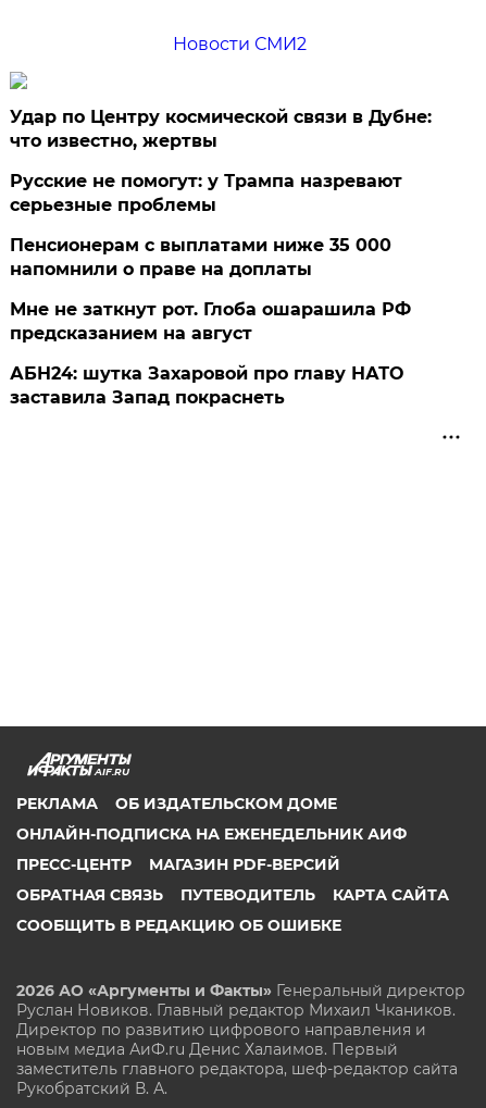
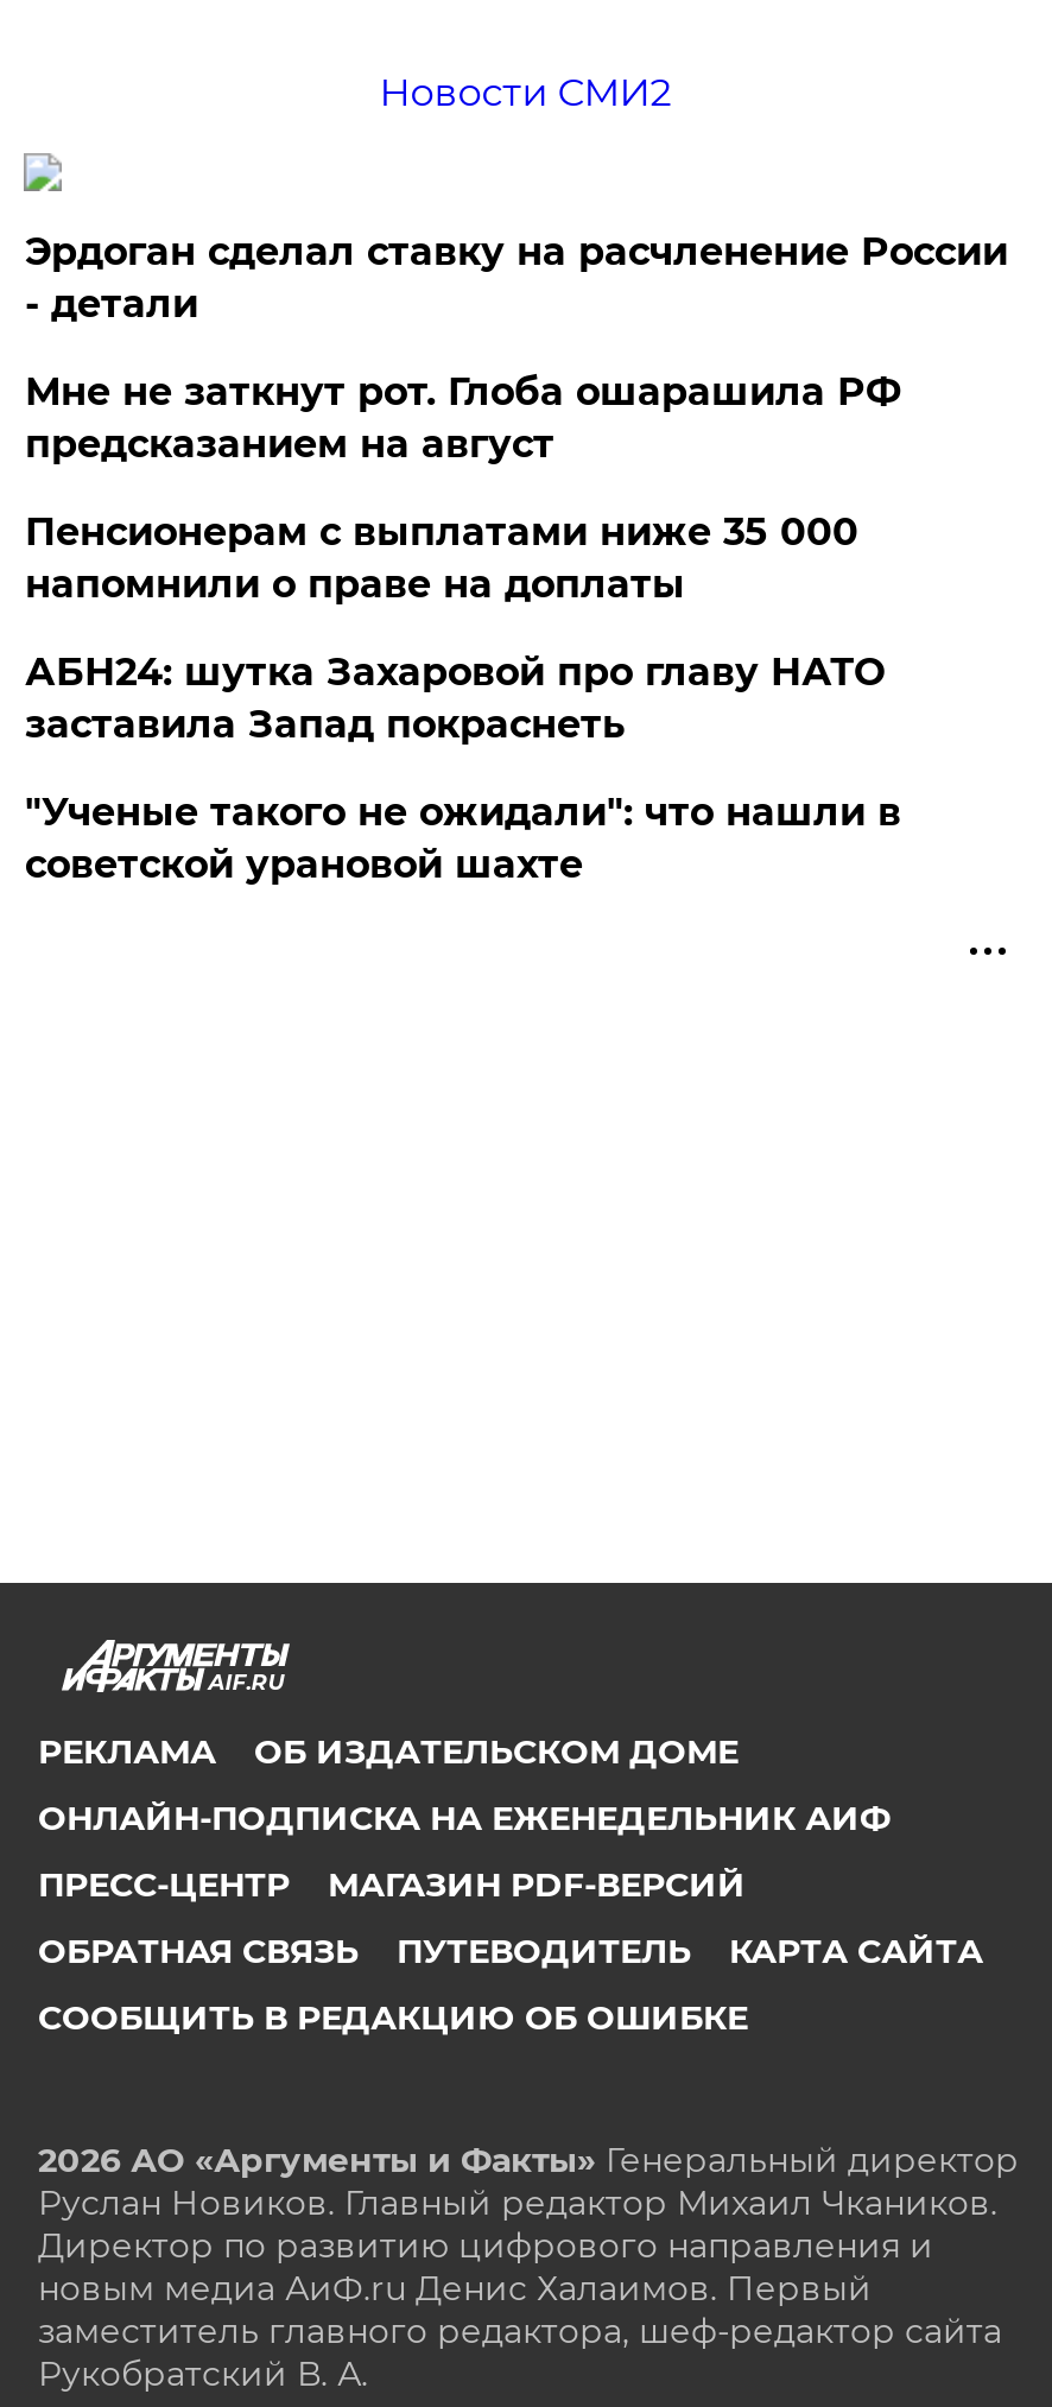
[10,107,432,151] Удар по Центру космической связи в Дубне: | что известно, жертвы -> [25,229,1008,327] Эрдоган сделал ставку на расчленение России | - детали
[10,171,403,215] Русские не помогут: у Трампа назревают | серьезные проблемы -> none
moved [10,299,411,344] -> [25,369,901,467]: Мне не заткнут рот. Глоба ошарашила РФ | предсказанием на август
moved [10,363,404,408] -> [25,650,884,747]: АБН24: шутка Захаровой про главу НАТО | заставила Запад покраснеть
none -> [25,790,901,887] "Ученые такого не ожидали": что нашли в | советской урановой шахте

